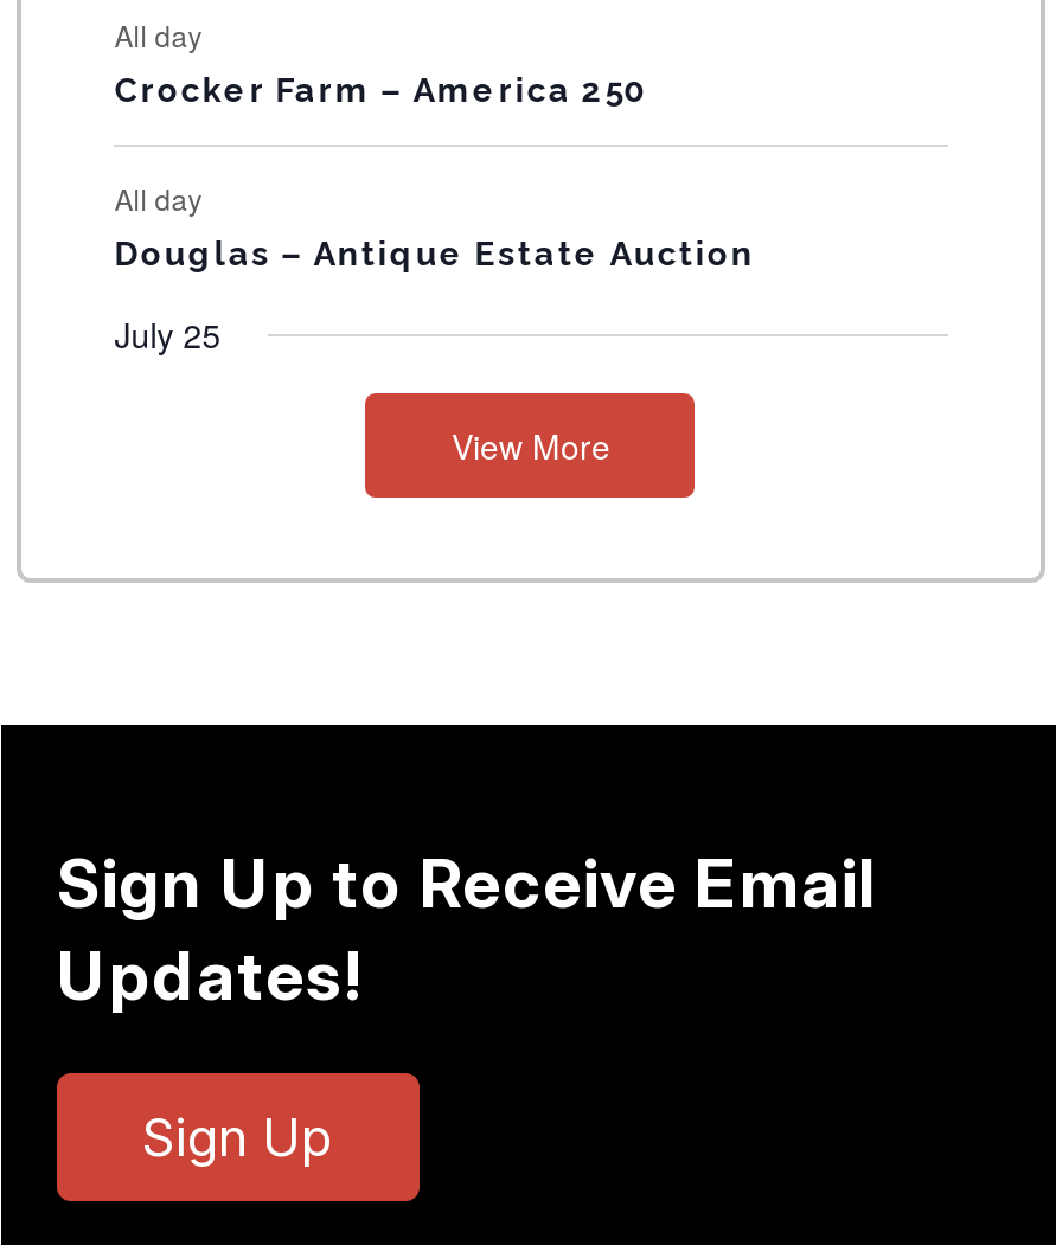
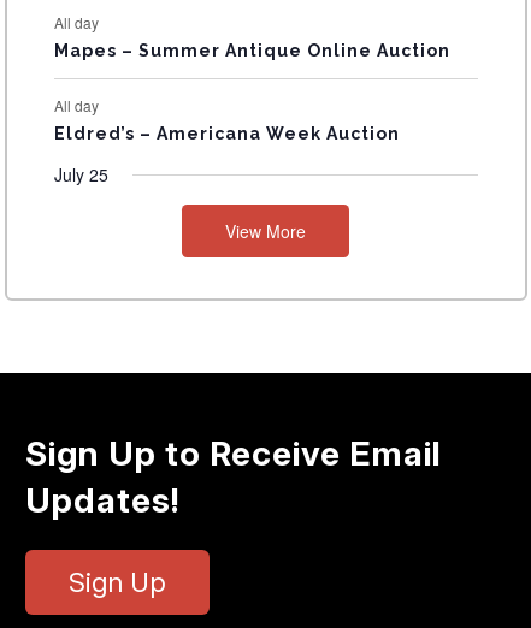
[114,72,648,110] Crocker Farm – America 250 -> [54,41,451,61] Mapes – Summer Antique Online Auction
[114,235,754,273] Douglas – Antique Estate Auction -> [54,124,400,143] Eldred’s – Americana Week Auction

